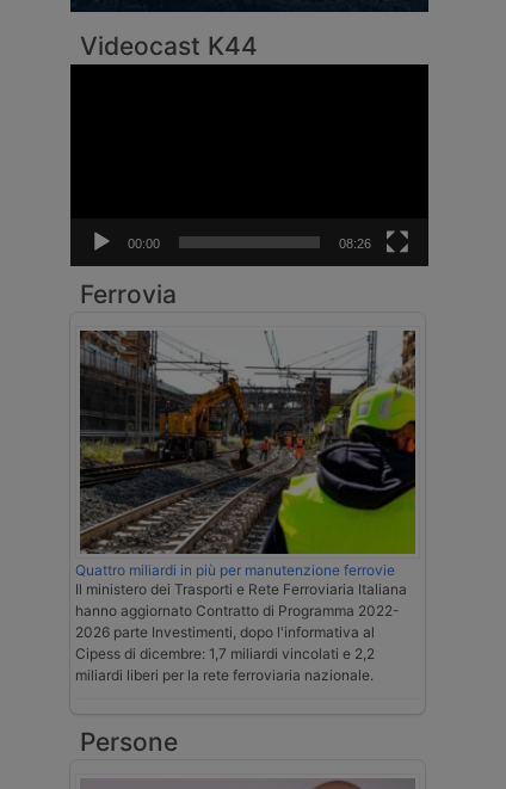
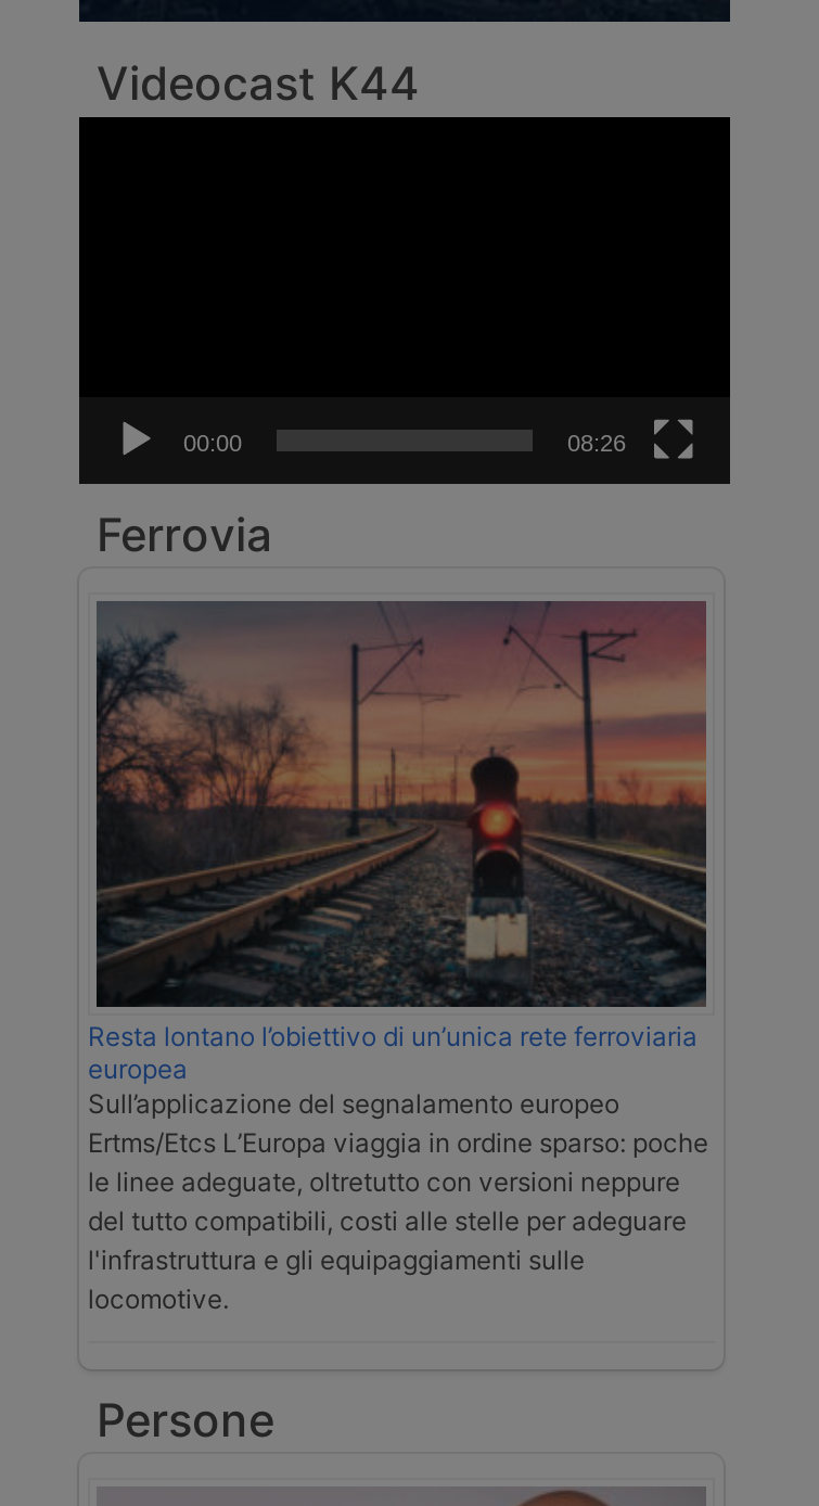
[80,329,416,513] [image] -> [97,599,708,1005] [image]
[75,561,407,684] Quattro miliardi in più per manutenzione ferrovie | Il ministero dei Trasporti e Rete Ferroviaria Italiana | hanno aggiornato Contratto di Programma 2022- | 2026 parte Investimenti, dopo l'informativa al | Cipess di dicembre: 1,7 miliardi vincolati e 2,2 | miliardi liberi per la rete ferroviaria nazionale. -> [88,1020,708,1315] Resta lontano l’obiettivo di un’unica rete ferroviaria | europea | Sull’applicazione del segnalamento europeo | Ertms/Etcs L’Europa viaggia in ordine sparso: poche | le linee adeguate, oltretutto con versioni neppure | del tutto compatibili, costi alle stelle per adeguare | l'infrastruttura e gli equipaggiamenti sulle | locomotive.

